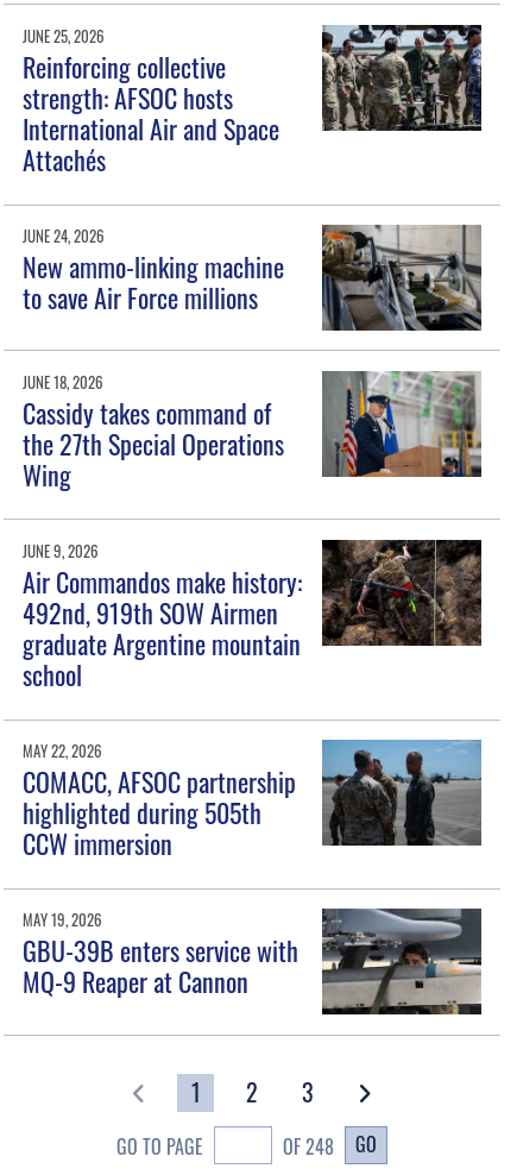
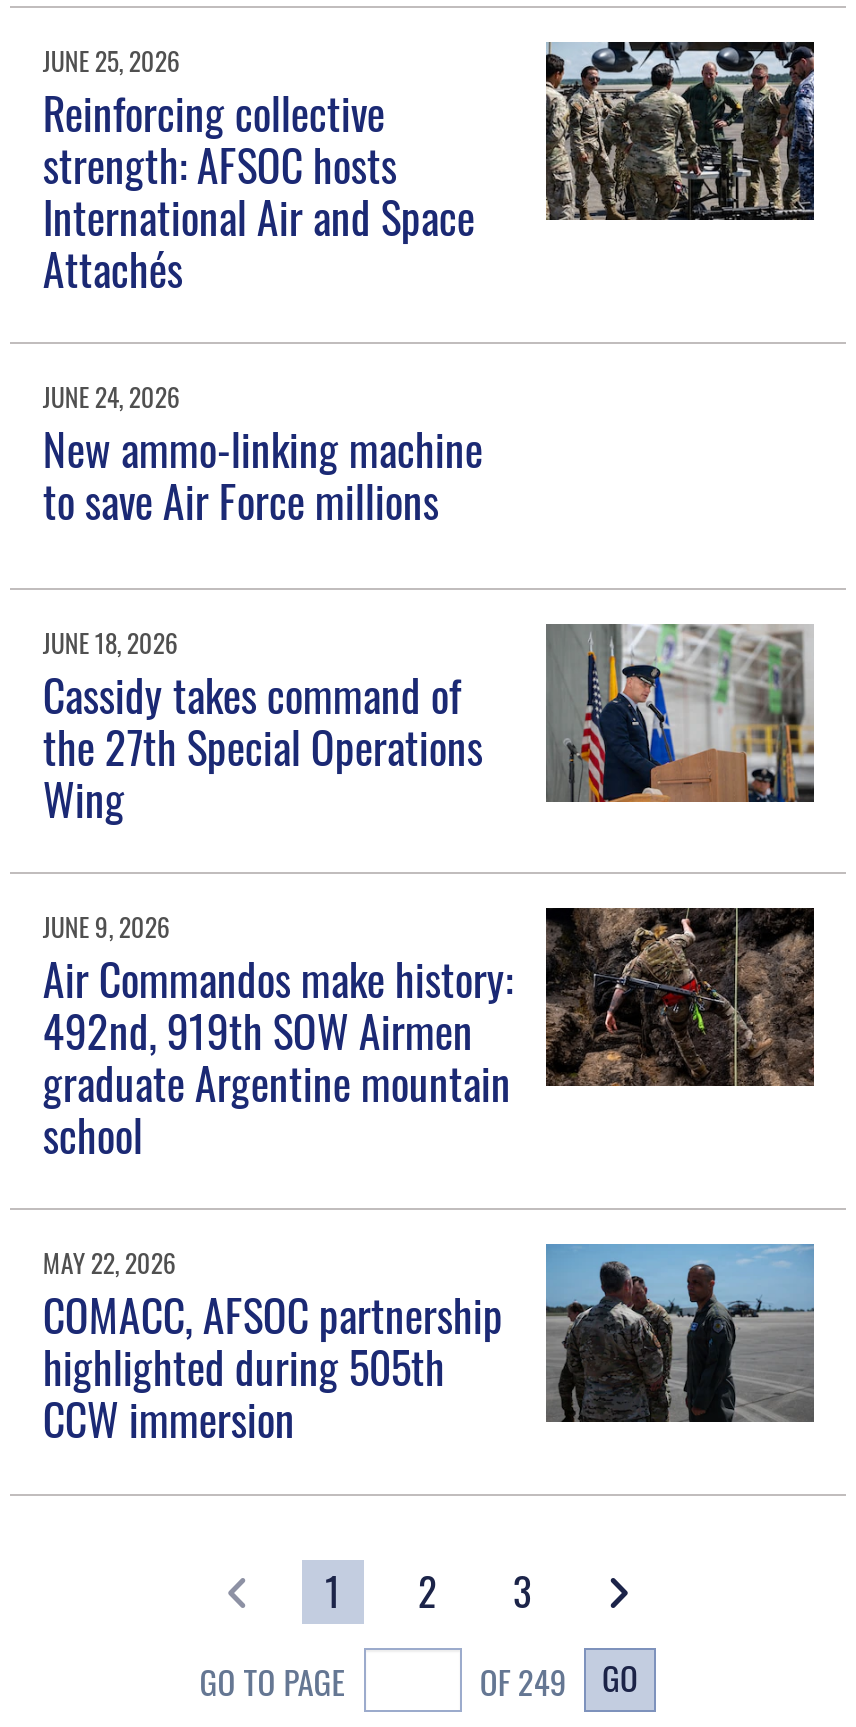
[321,224,483,332] [image] -> none
[23,907,483,1016] [image] | MAY 19, 2026 | GBU-39B enters service with | MQ-9 Reaper at Cannon -> none
[278,1129,377,1160] OF 248 GO -> [472,1652,638,1705] OF 249 GO

